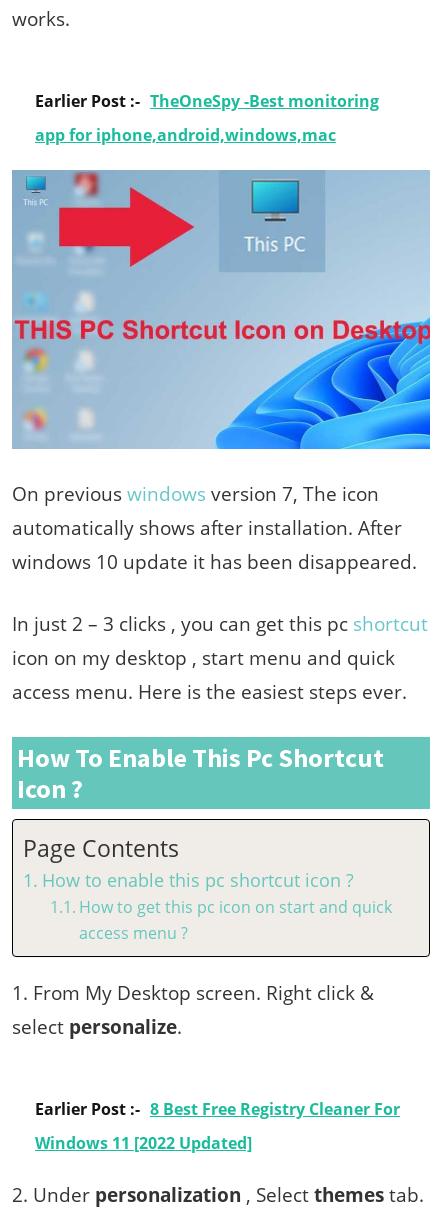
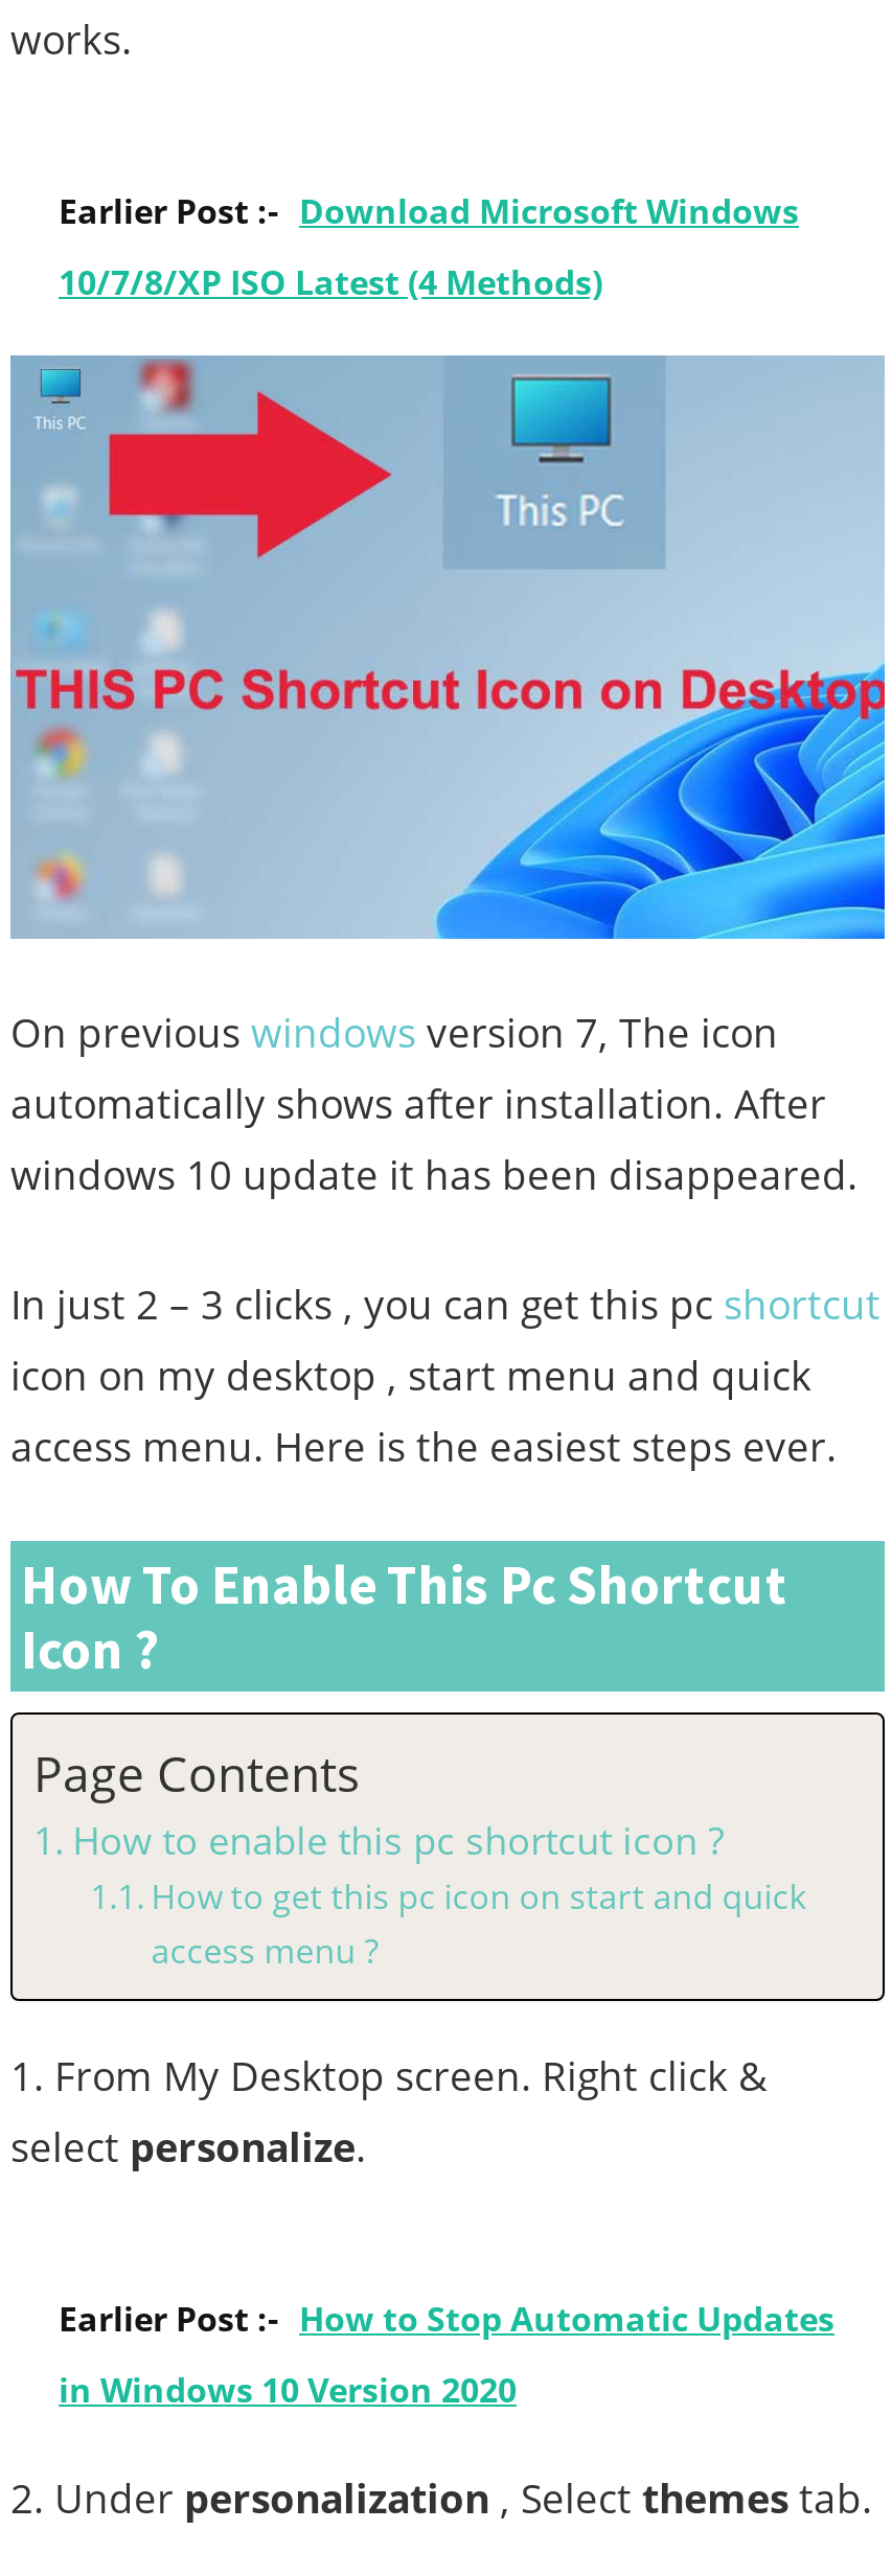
[35,90,379,112] Earlier Post :- TheOneSpy -Best monitoring -> [59,188,799,234] Earlier Post :- Download Microsoft Windows
[35,124,336,146] app for iphone,android,windows,mac -> [59,259,602,305] 10/7/8/XP ISO Latest (4 Methods)
[35,1098,400,1120] Earlier Post :- 8 Best Free Registry Cleaner For -> [59,2295,834,2341] Earlier Post :- How to Stop Automatic Updates
[35,1132,252,1154] Windows 11 [2022 Updated] -> [59,2366,517,2412] in Windows 10 Version 2020

